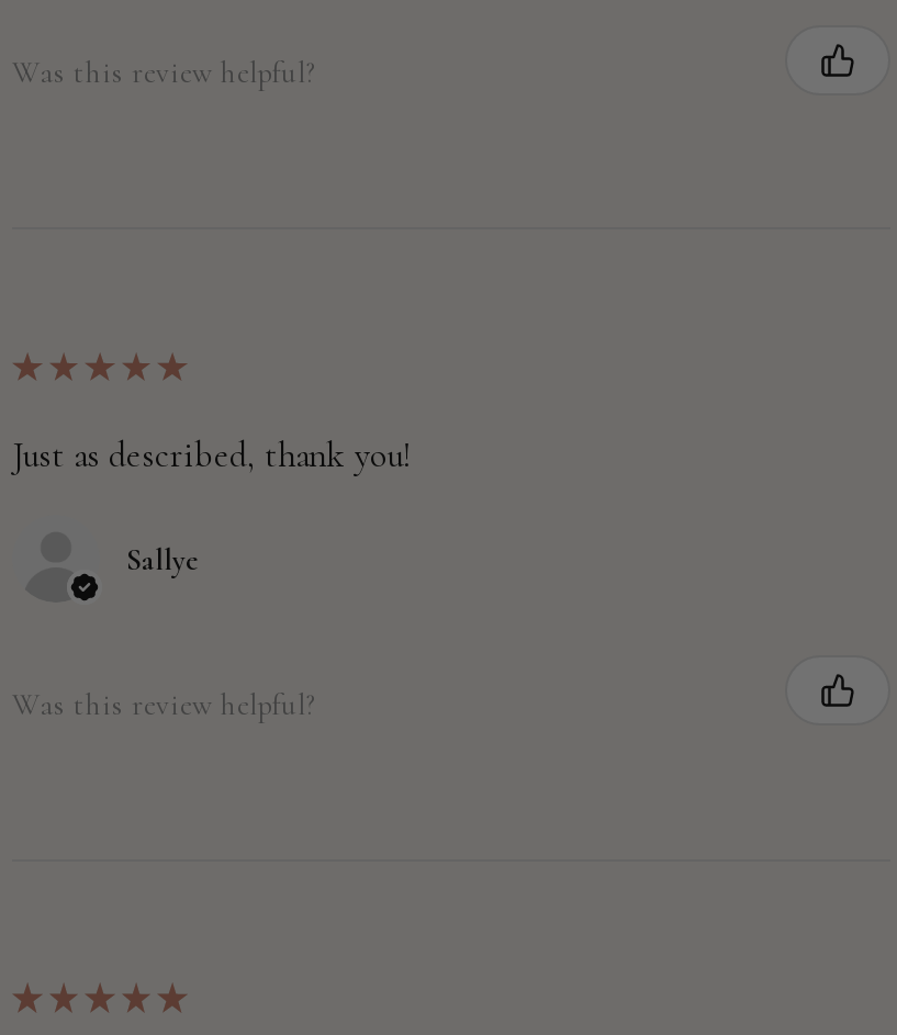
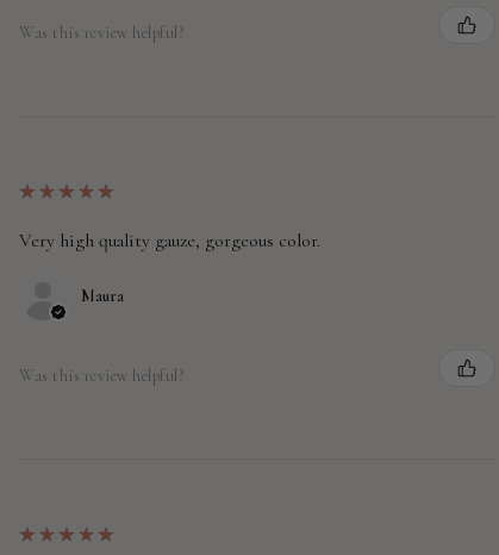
[12,434,414,478] Just as described, thank you! -> [19,228,320,252] Very high quality gauze, gorgeous color.
[126,540,199,578] Sallye -> [81,286,124,306] Maura

